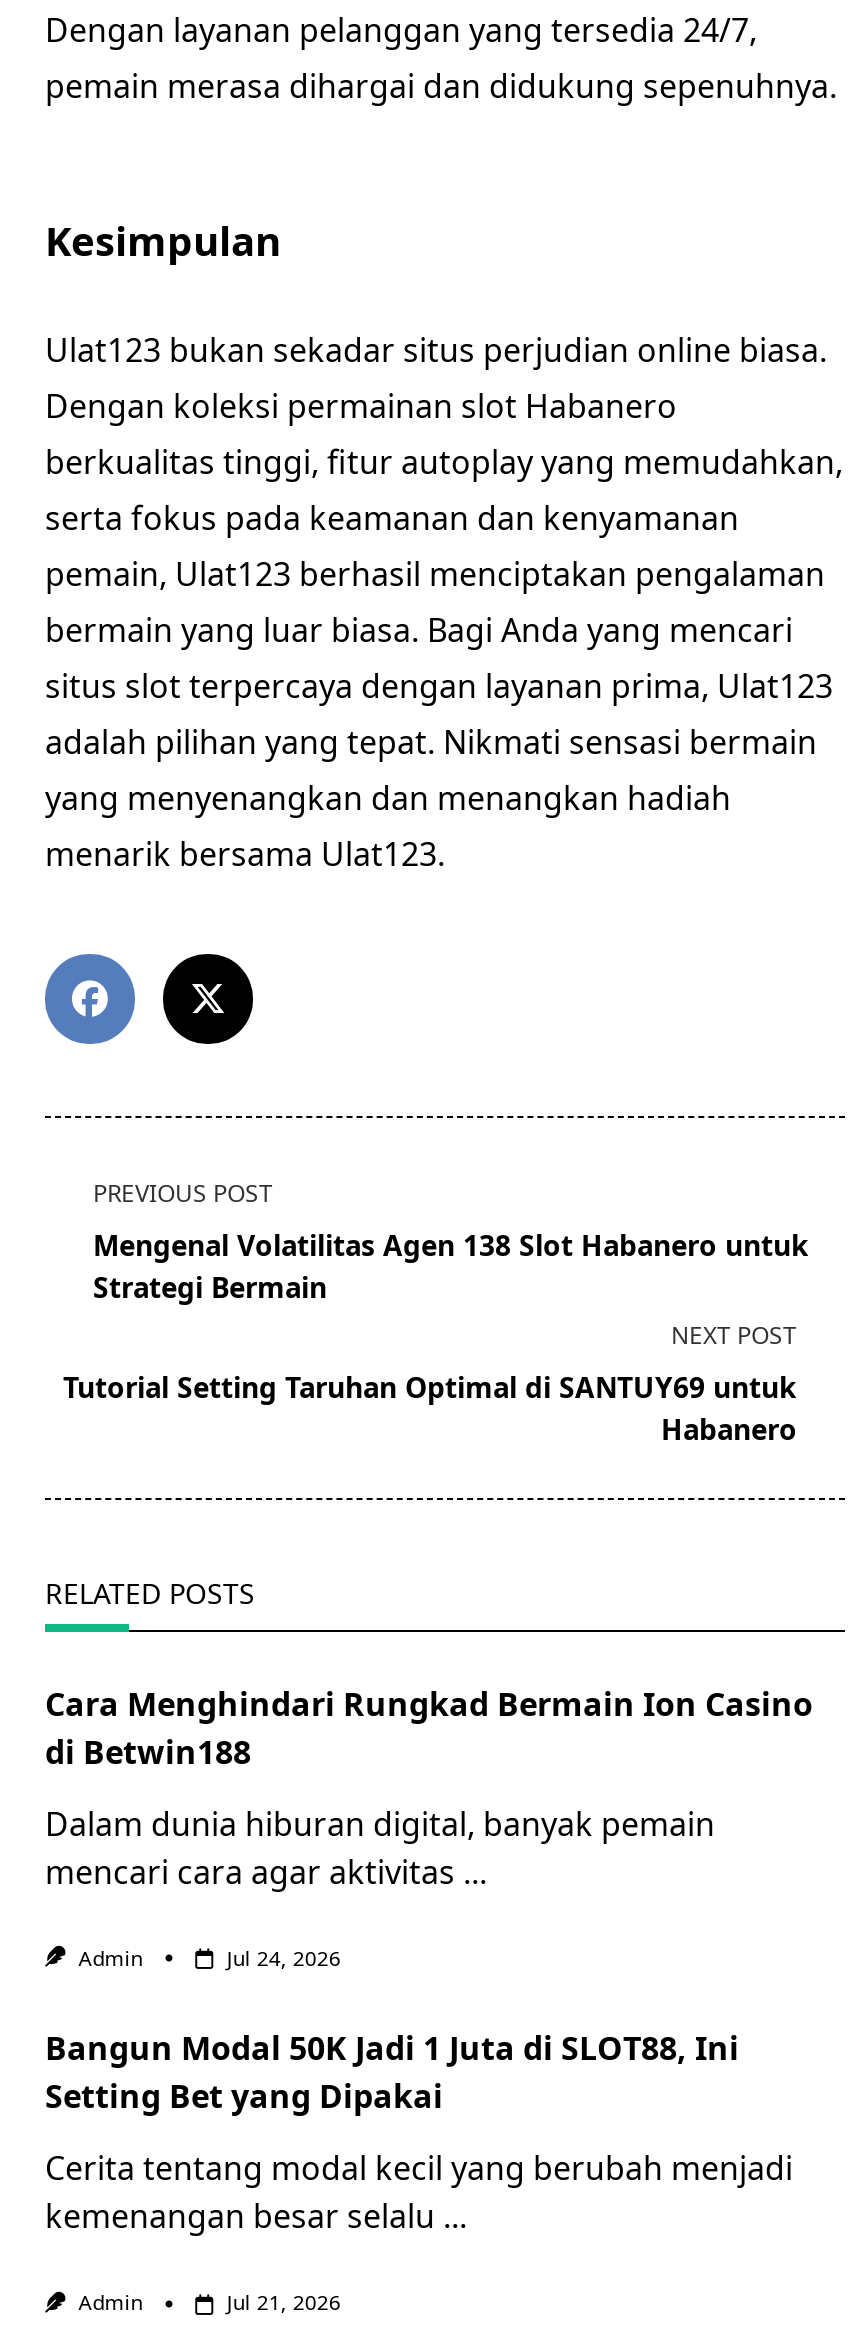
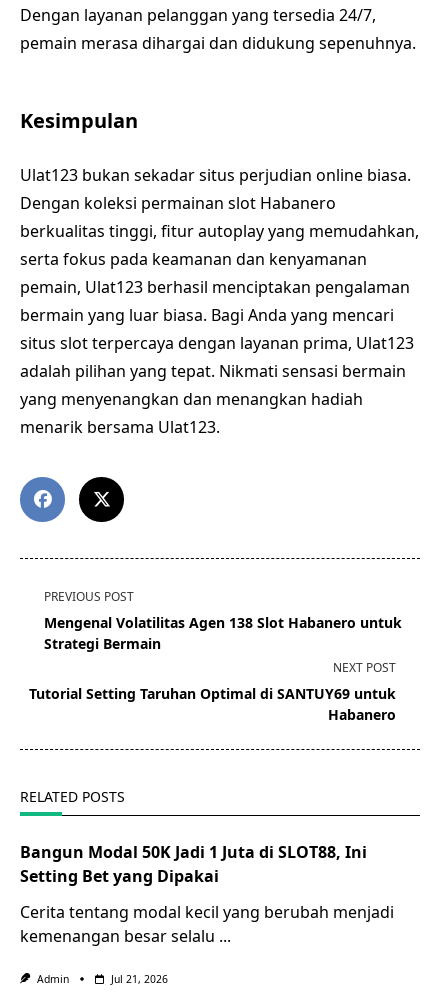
[45,1682,813,1972] Cara Menghindari Rungkad Bermain Ion Casino | di Betwin188 | Dalam dunia hiburan digital, banyak pemain | mencari cara agar aktivitas ... | Admin | Jul 24, 2026 -> none

